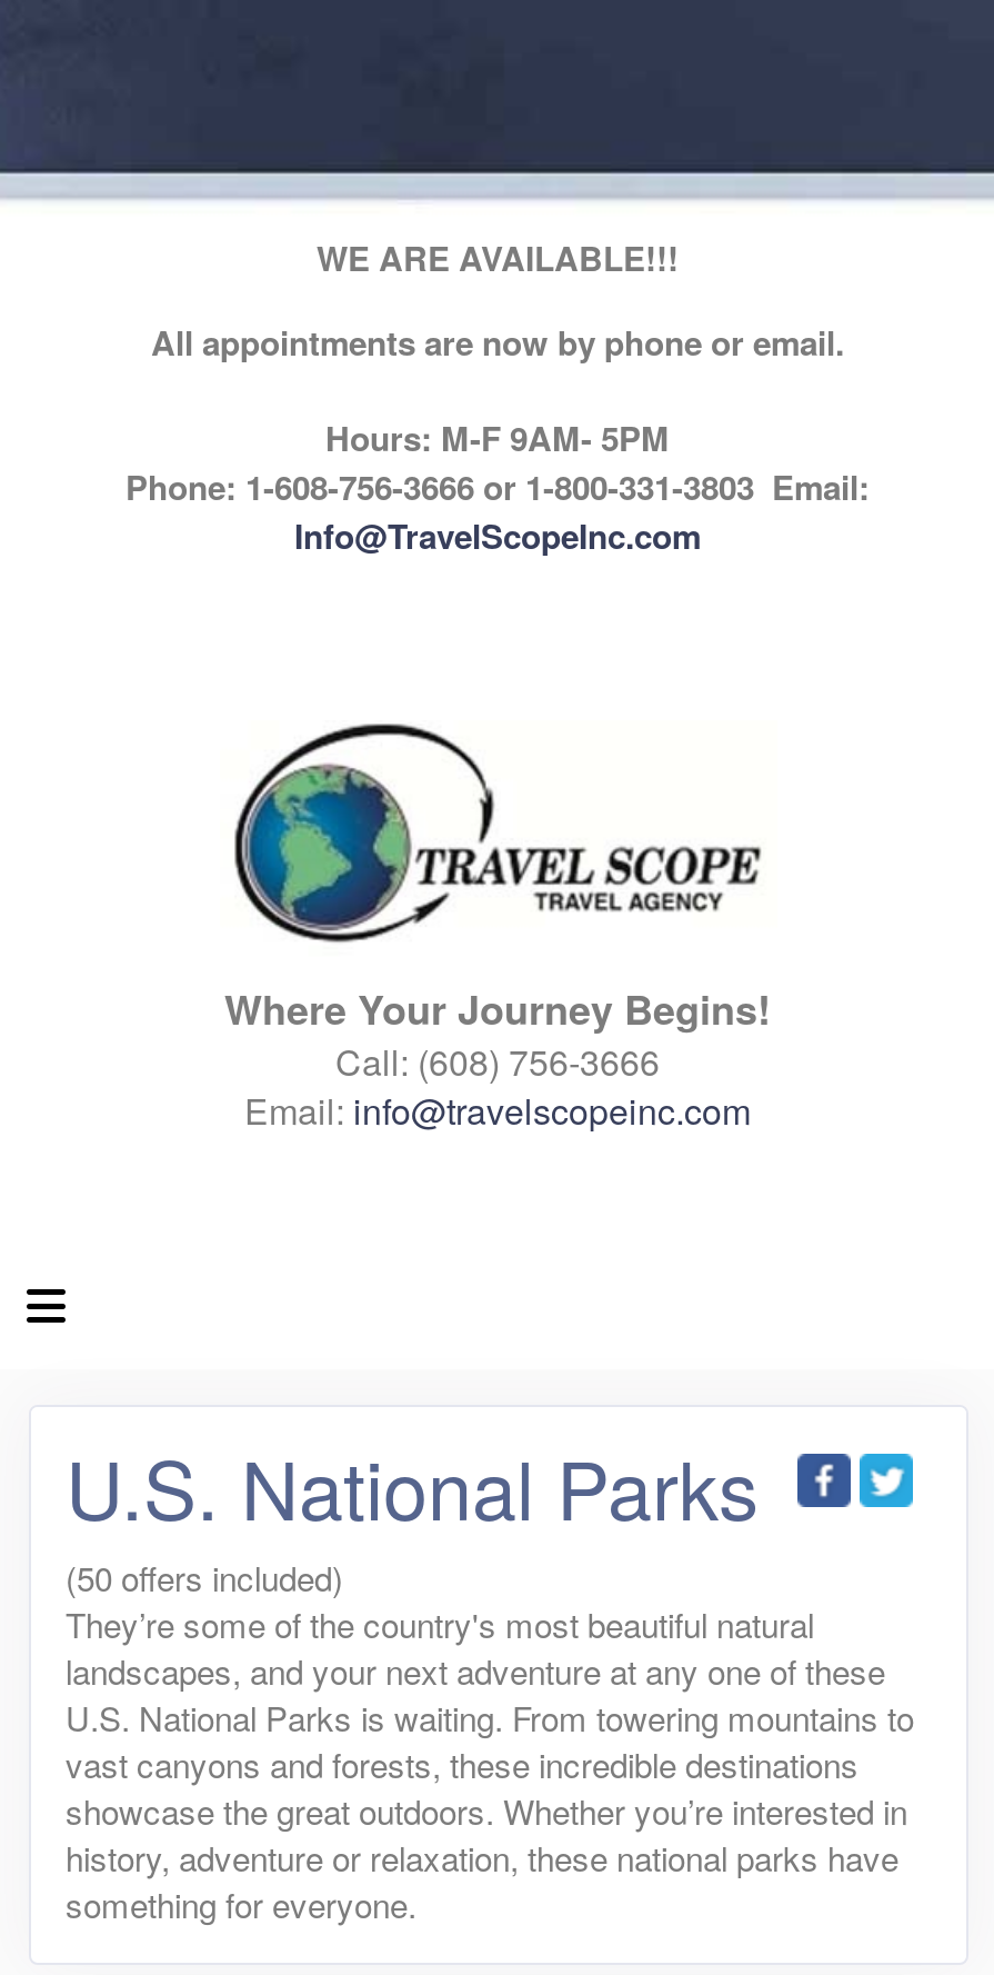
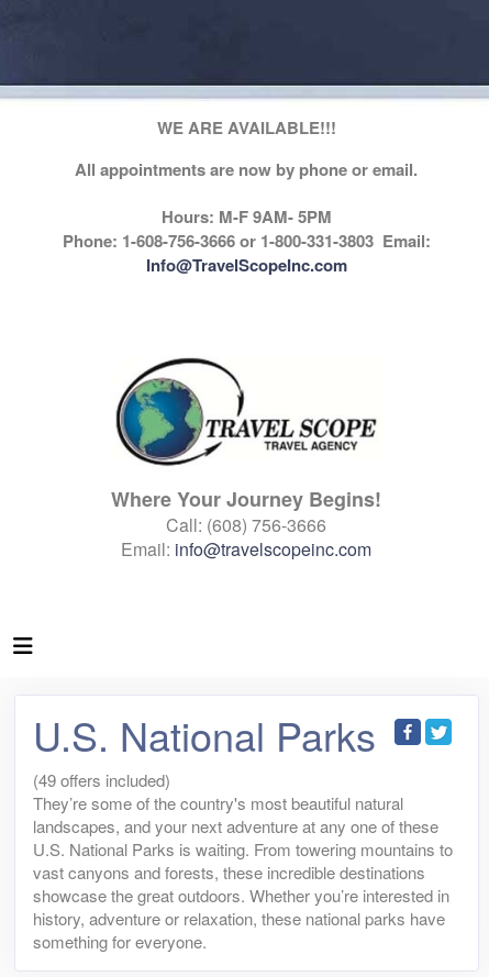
[66,1554,343,1600] (50 offers included) -> [32,768,170,791] (49 offers included)

